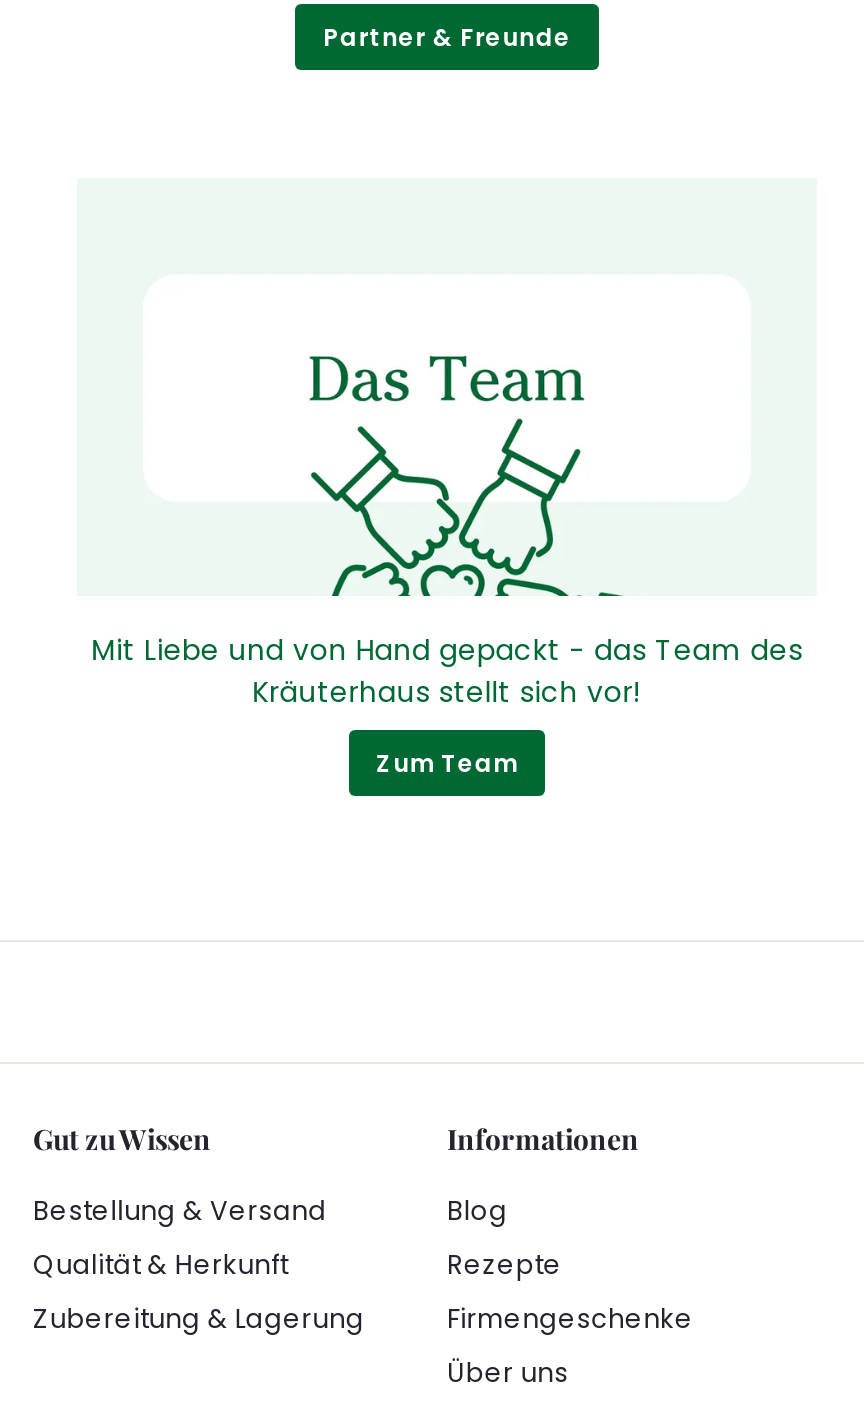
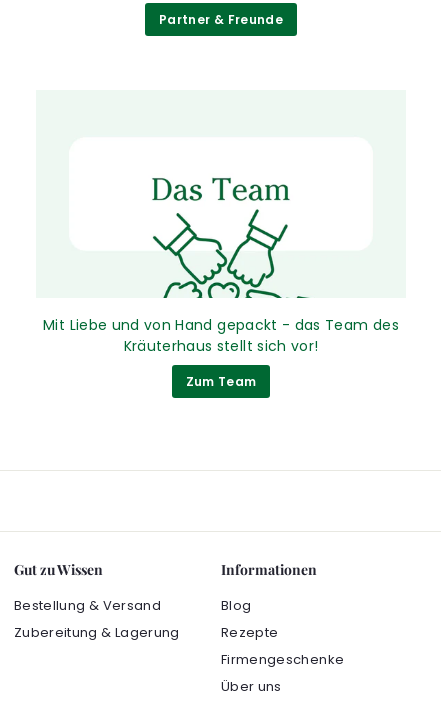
[33,1245,288,1283] Qualität & Herkunft -> none
moved [33,1299,364,1337] -> [14,623,180,642]: Zubereitung & Lagerung

